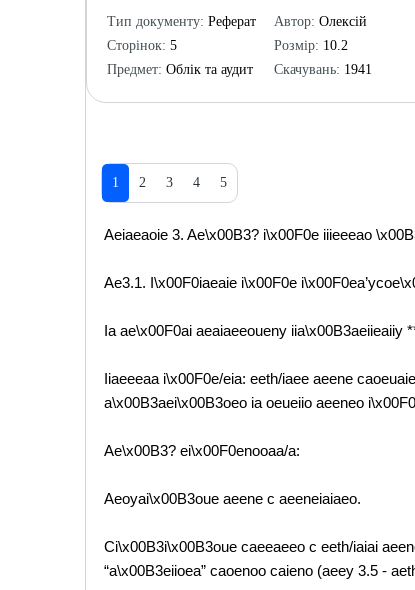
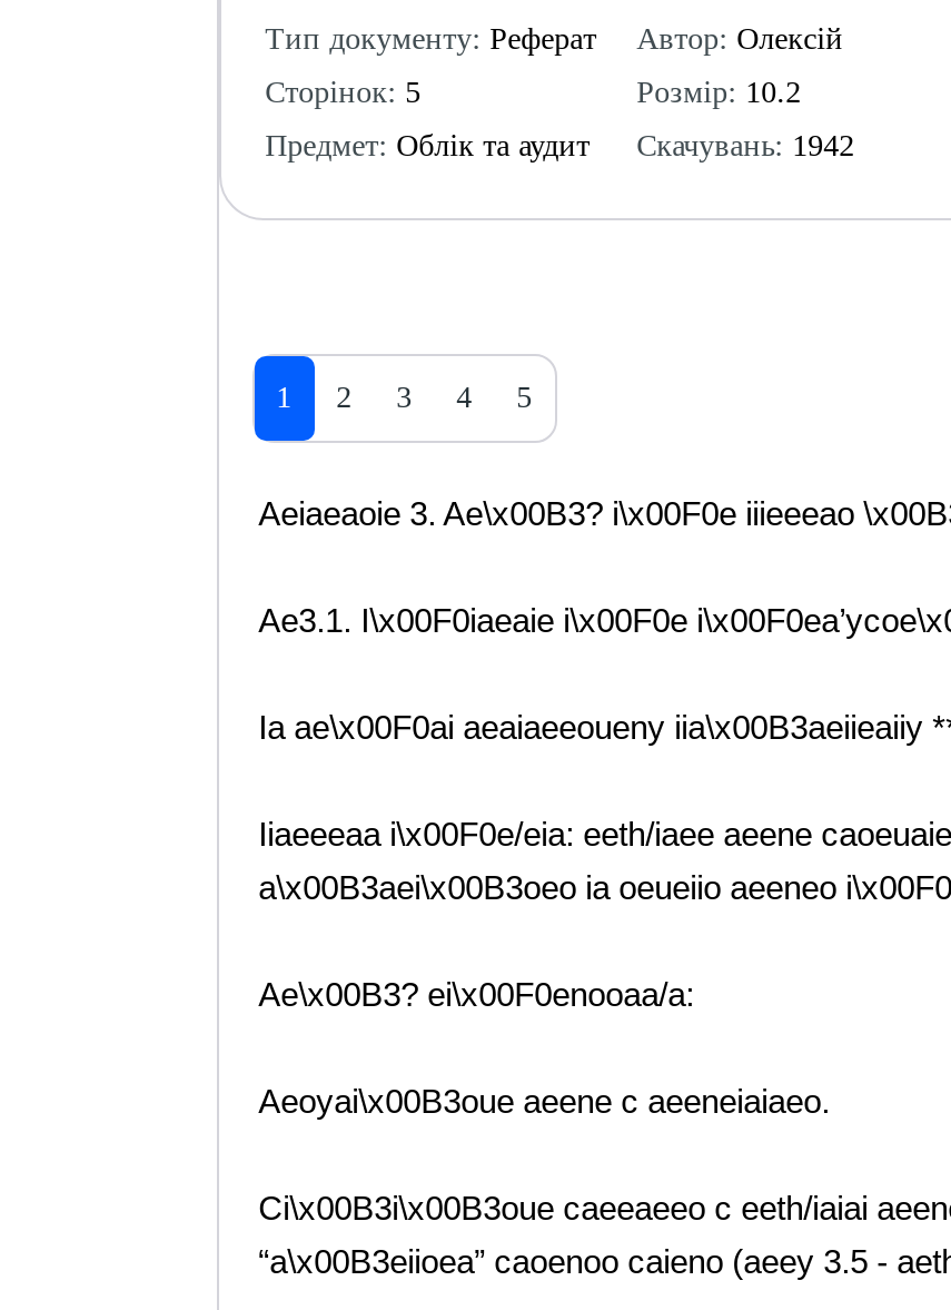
[107,62,372,77] Предмет: Облік та аудит Скачувань: 1941 -> [265,129,854,162] Предмет: Облік та аудит Скачувань: 1942

